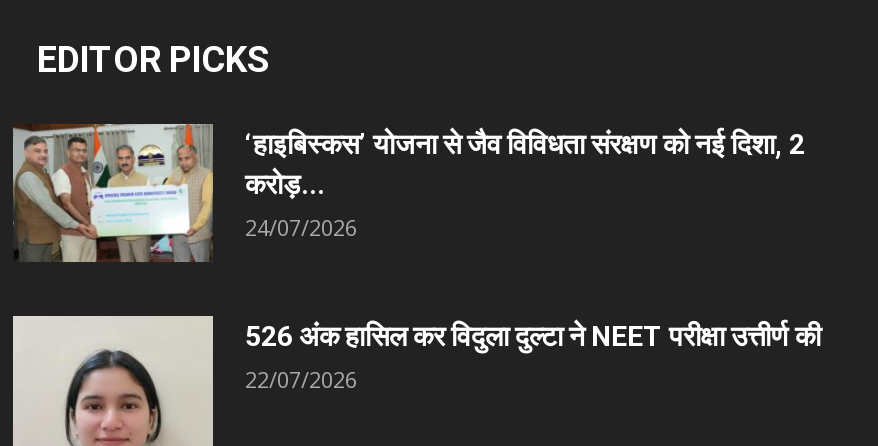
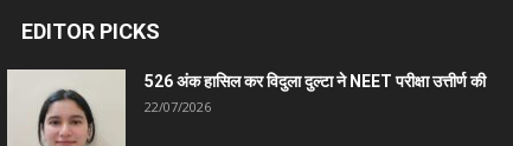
[13,122,805,264] [image] | ‘हाइबिस्कस’ योजना से जैव विविधता संरक्षण को नई दिशा, 2 | करोड़... | 24/07/2026 -> none

